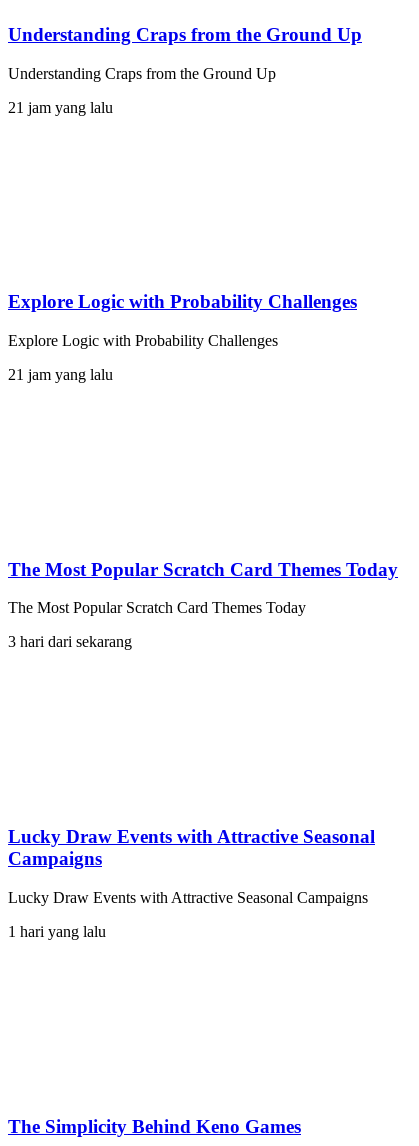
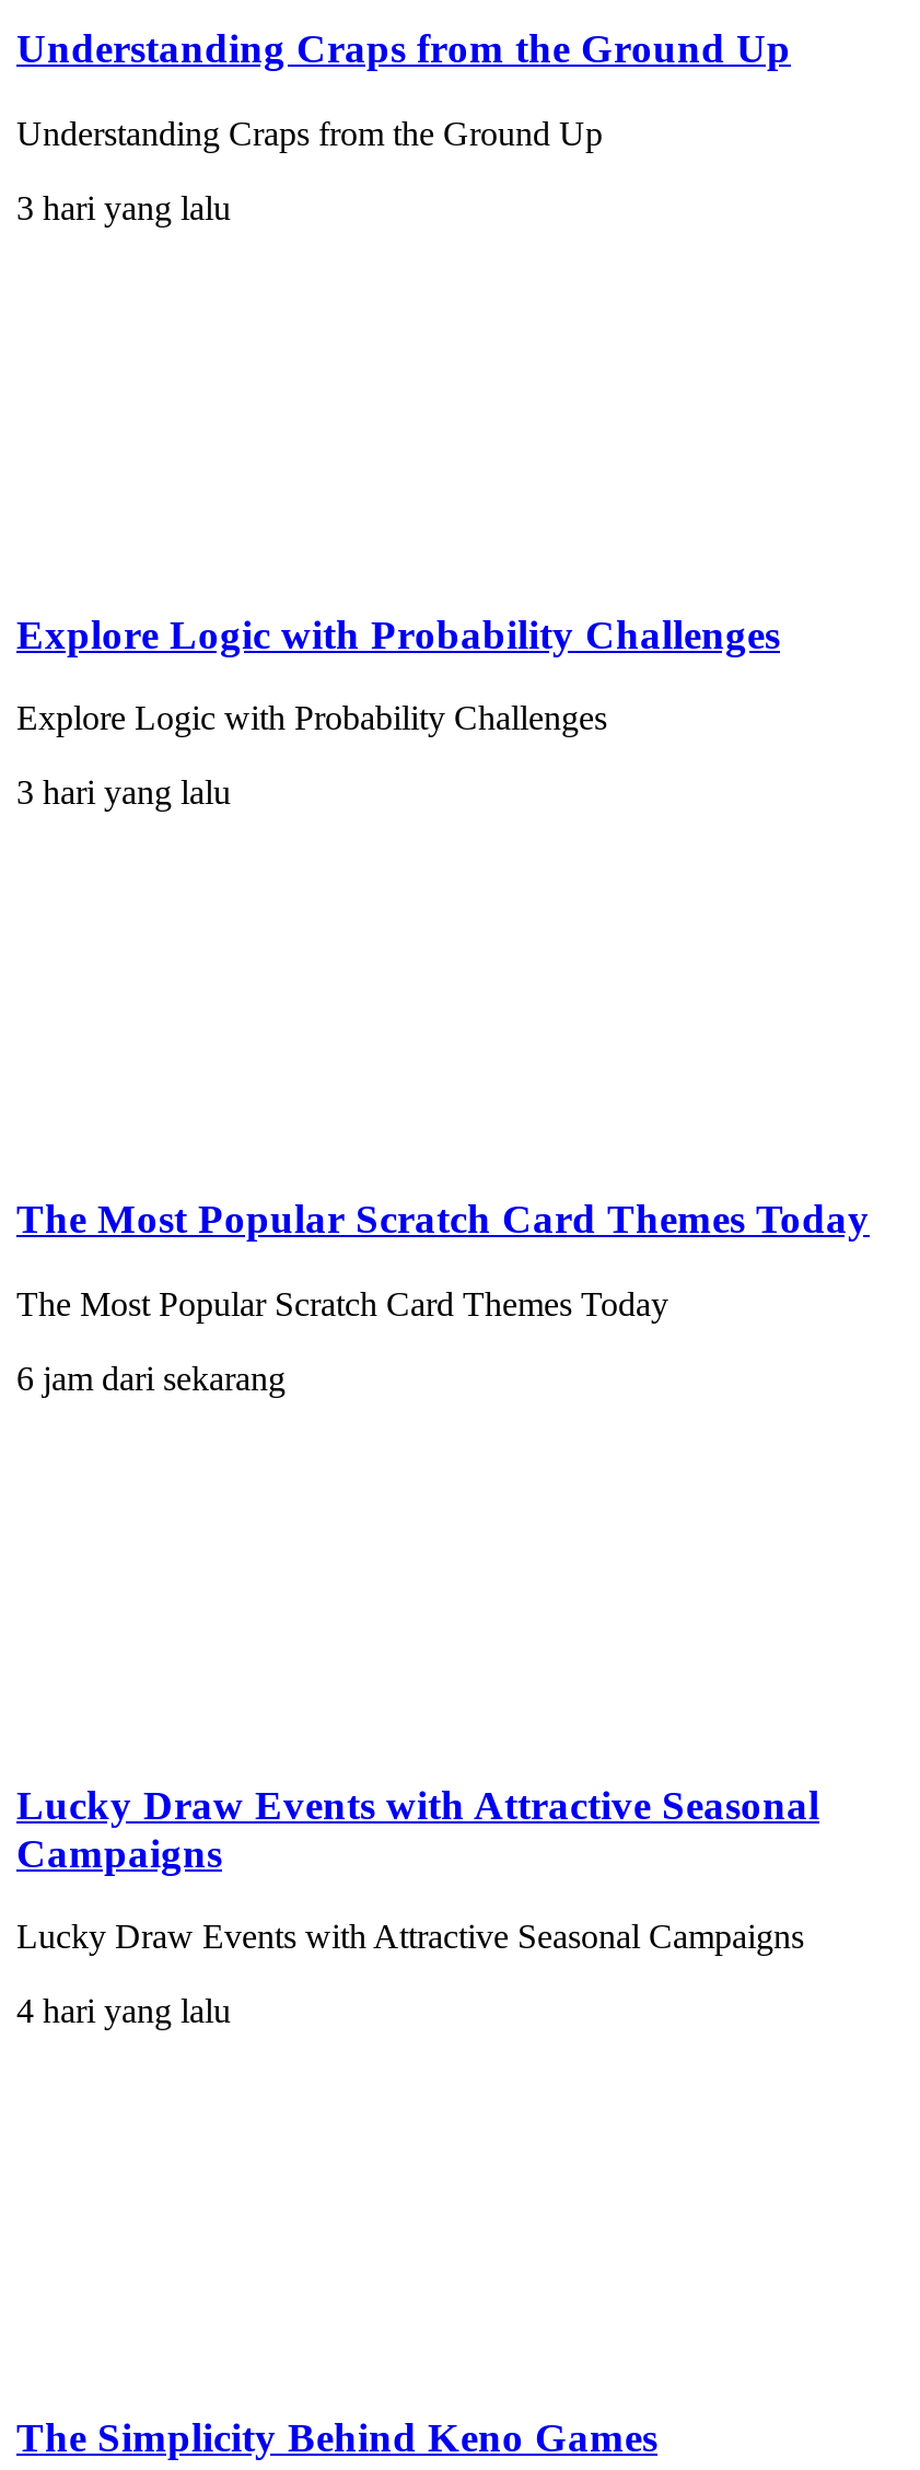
[8,98,113,115] 21 jam yang lalu -> [16,189,231,226] 3 hari yang lalu
[8,366,113,383] 21 jam yang lalu -> [16,774,231,811] 3 hari yang lalu
[8,633,132,650] 3 hari dari sekarang -> [16,1359,286,1397] 6 jam dari sekarang
[8,923,106,940] 1 hari yang lalu -> [16,1993,231,2030] 4 hari yang lalu

